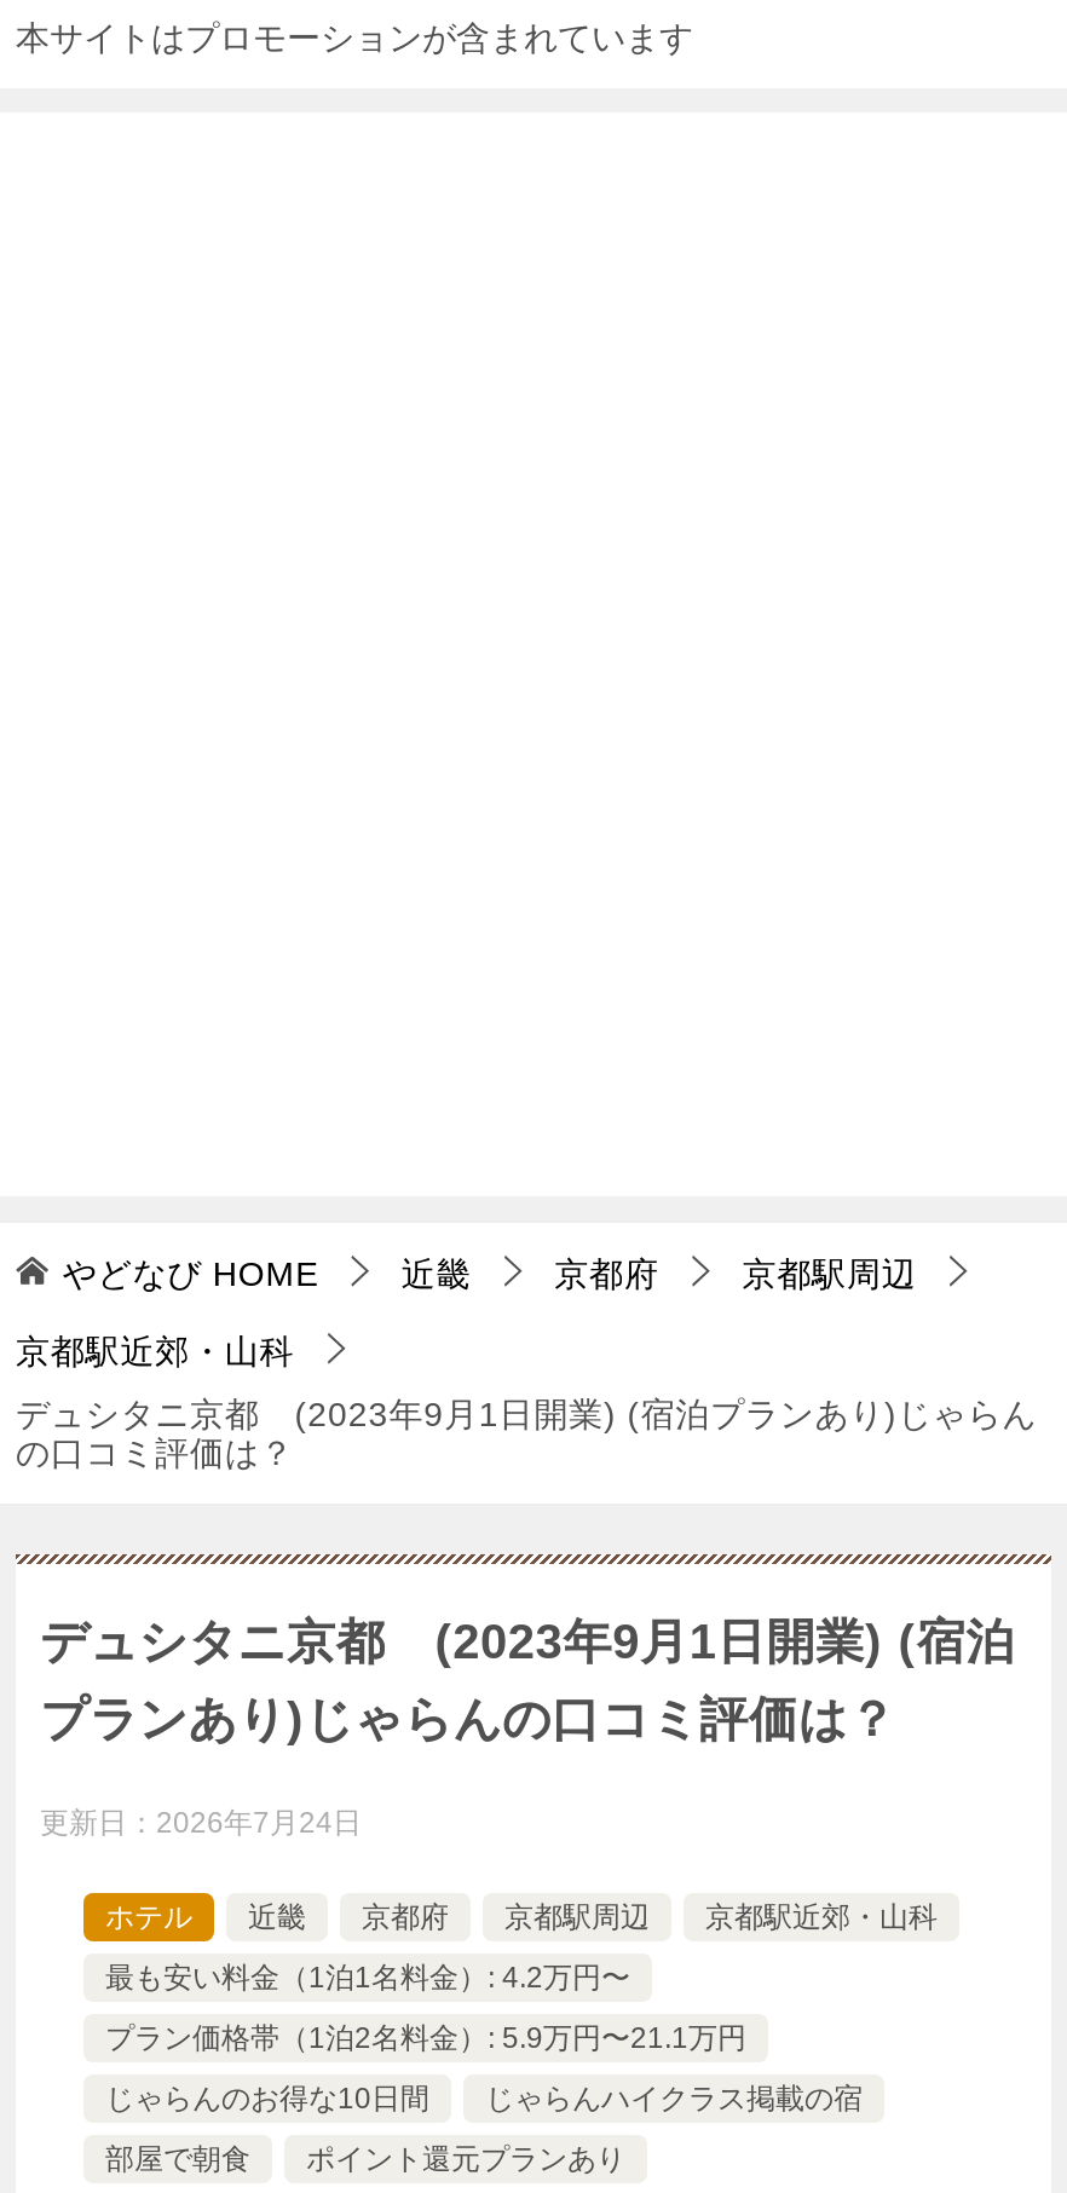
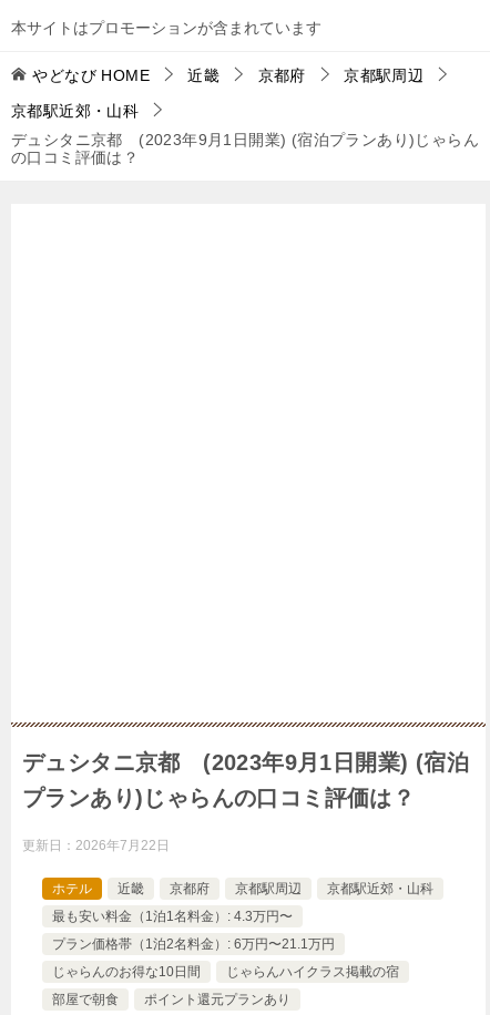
moved [16,1254,1037,1472] -> [11,66,479,166]: やどなびHOME | 近畿 | 京都府 | 京都駅周辺 | 京都駅近郊・山科 | デュシタニ京都 (2023年9月1日開業) (宿泊プランあり)じゃらん | の口コミ評価は？
[40,1806,362,1840] 更新日：2026年7月24日 -> [22,838,170,853] 更新日：2026年7月22日
[105,1961,630,1995] 最も安い料金（1泊1名料金）: 4.2万円〜 -> [52,909,293,924] 最も安い料金（1泊1名料金）: 4.3万円〜
[105,2021,746,2055] プラン価格帯（1泊2名料金）: 5.9万円〜21.1万円 -> [52,936,335,952] プラン価格帯（1泊2名料金）: 6万円〜21.1万円

